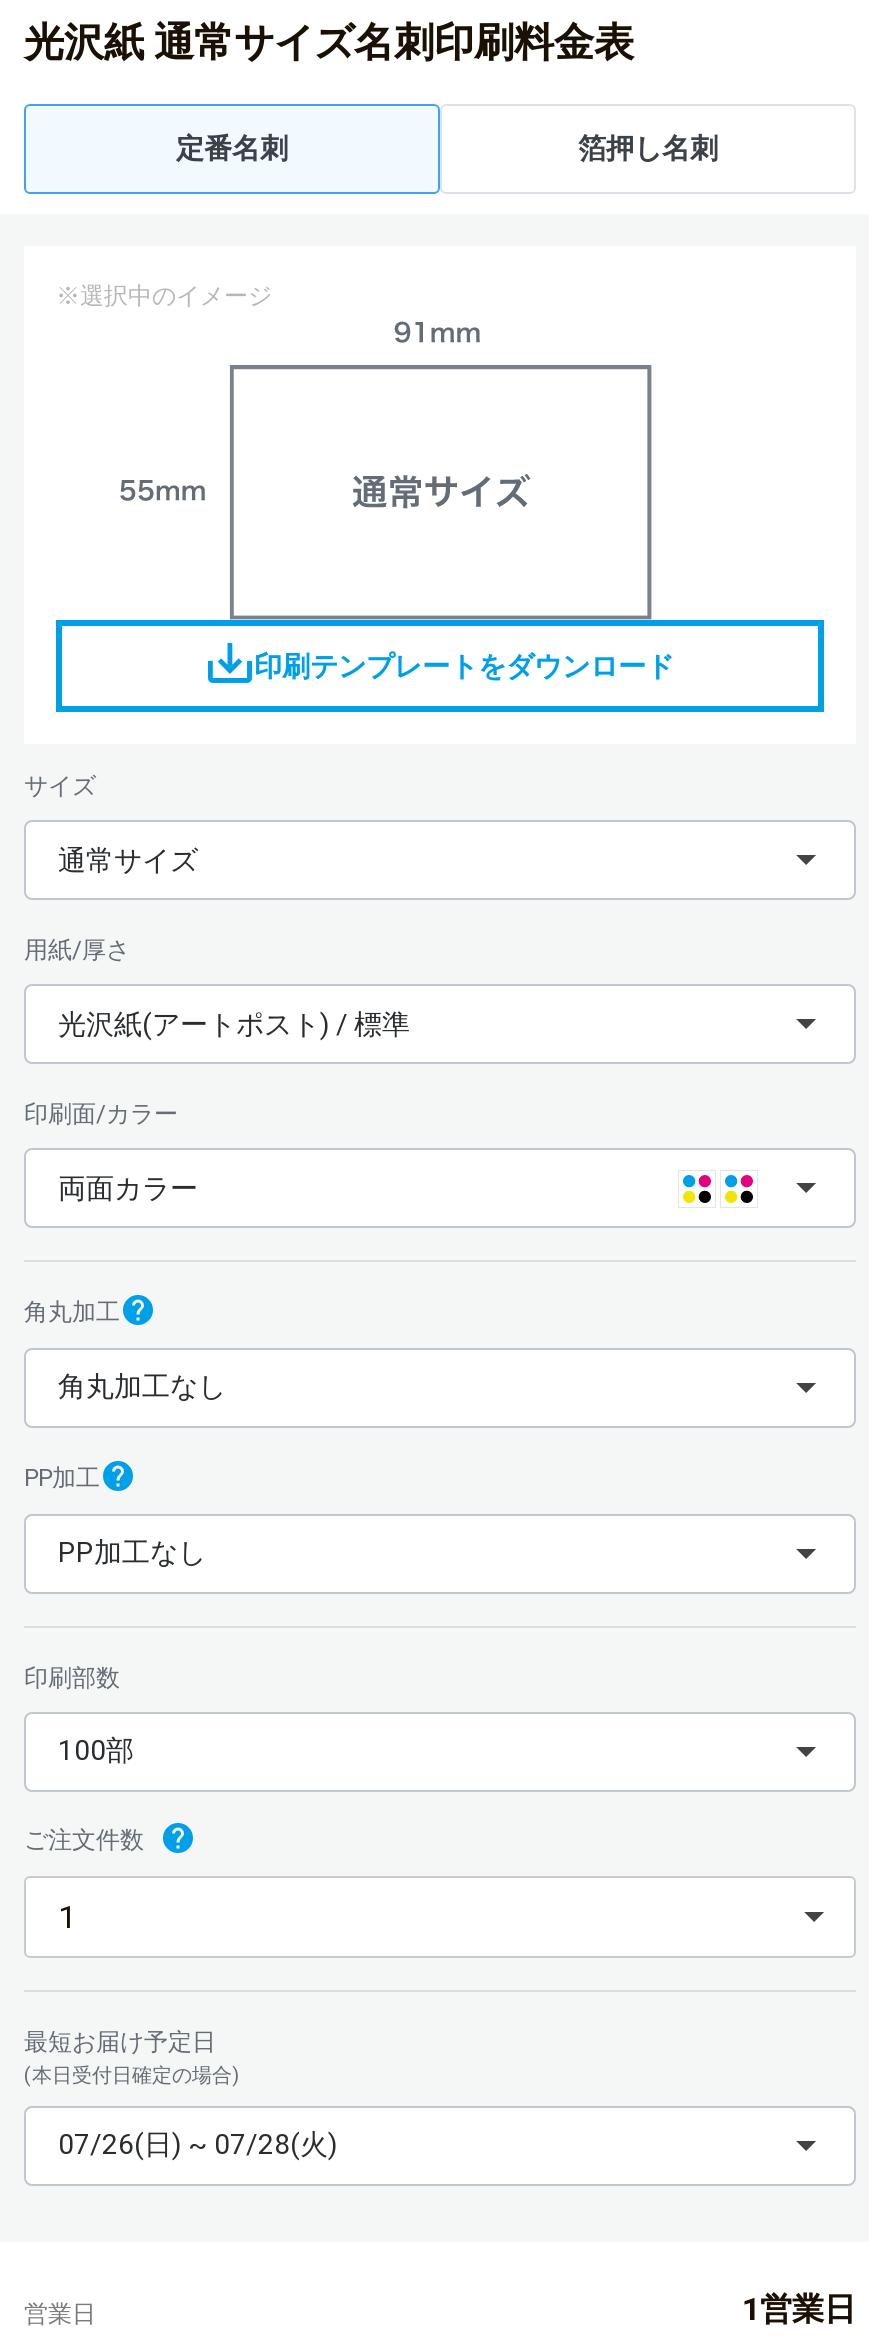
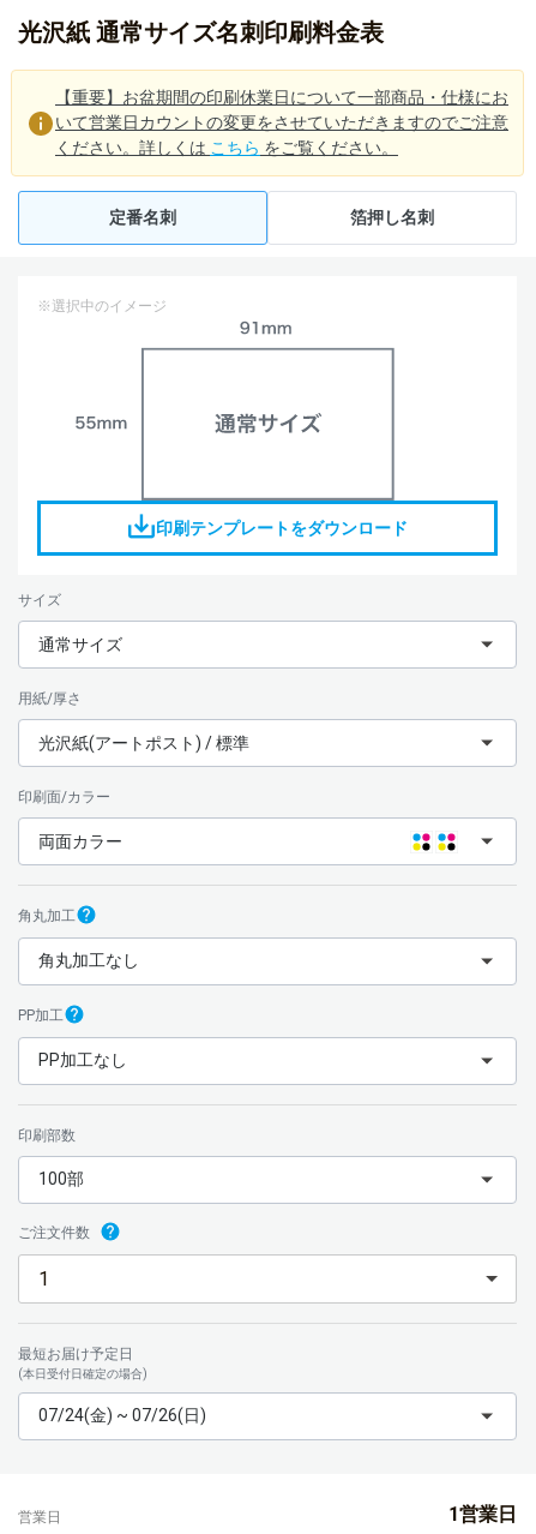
none -> [11,70,524,176] [image] | 【重要】お盆期間の印刷休業日について一部商品・仕様にお | いて営業日カウントの変更をさせていただきますのでご注意 | ください。詳しくはこちらをご覧ください。
[58,2128,338,2160] 07/26(日) ~ 07/28(火) -> [38,1406,206,1425] 07/24(金) ~ 07/26(日)

